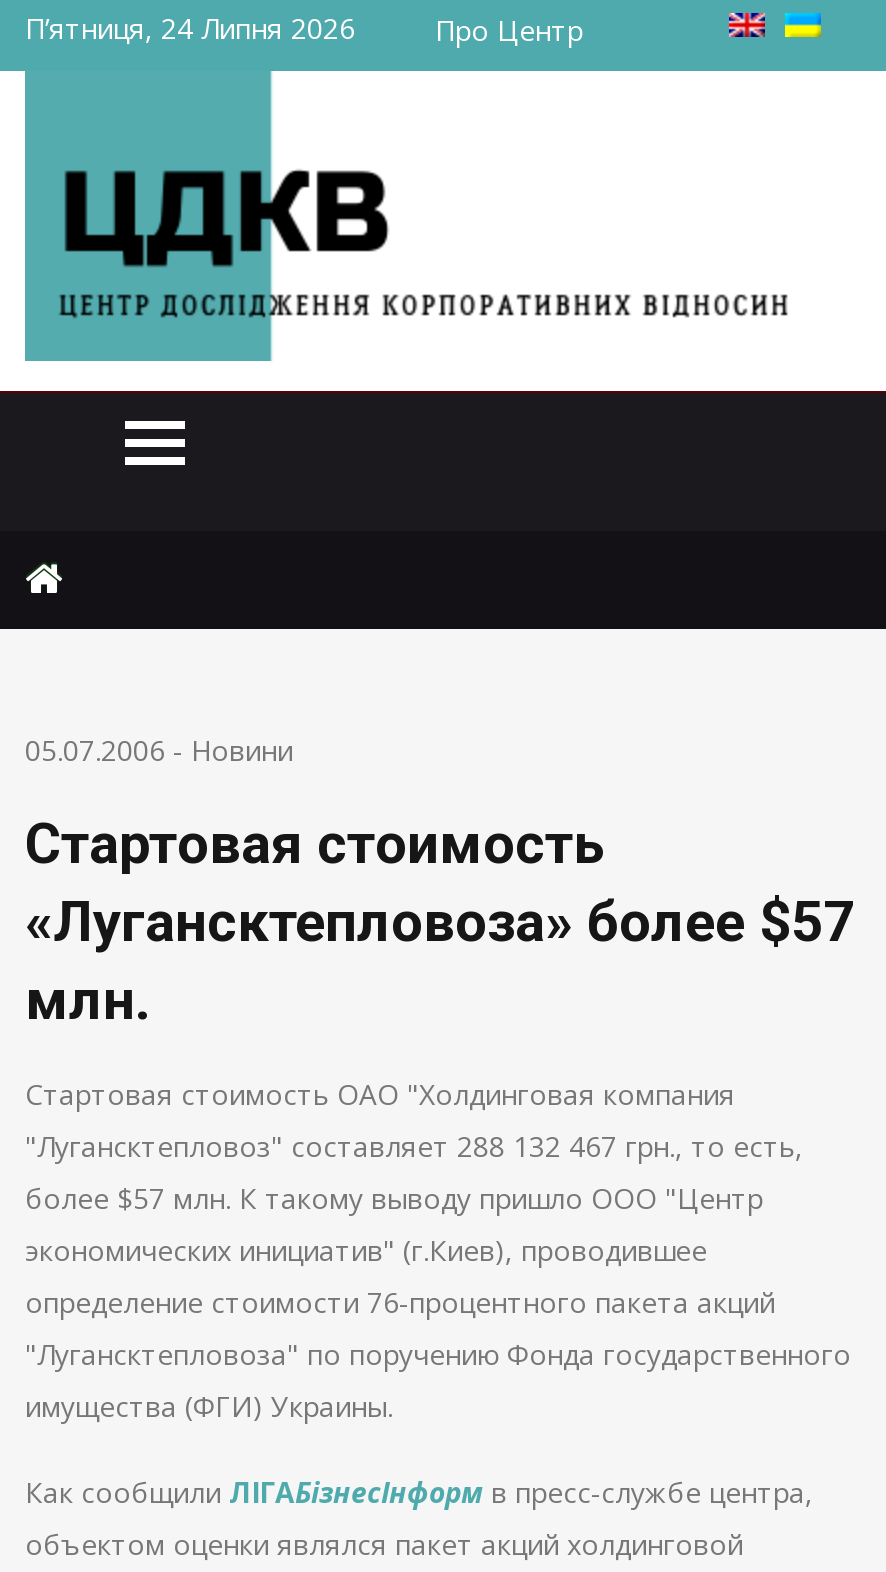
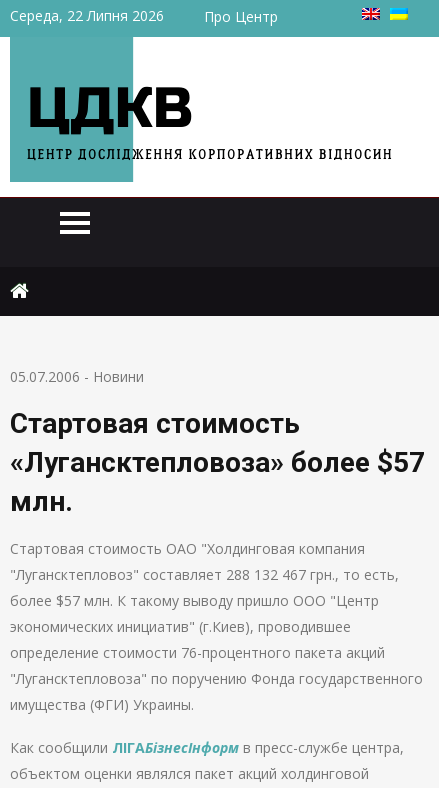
[25,9,355,47] П’ятниця, 24 Липня 2026 -> [10,6,164,25] Середа, 22 Липня 2026

